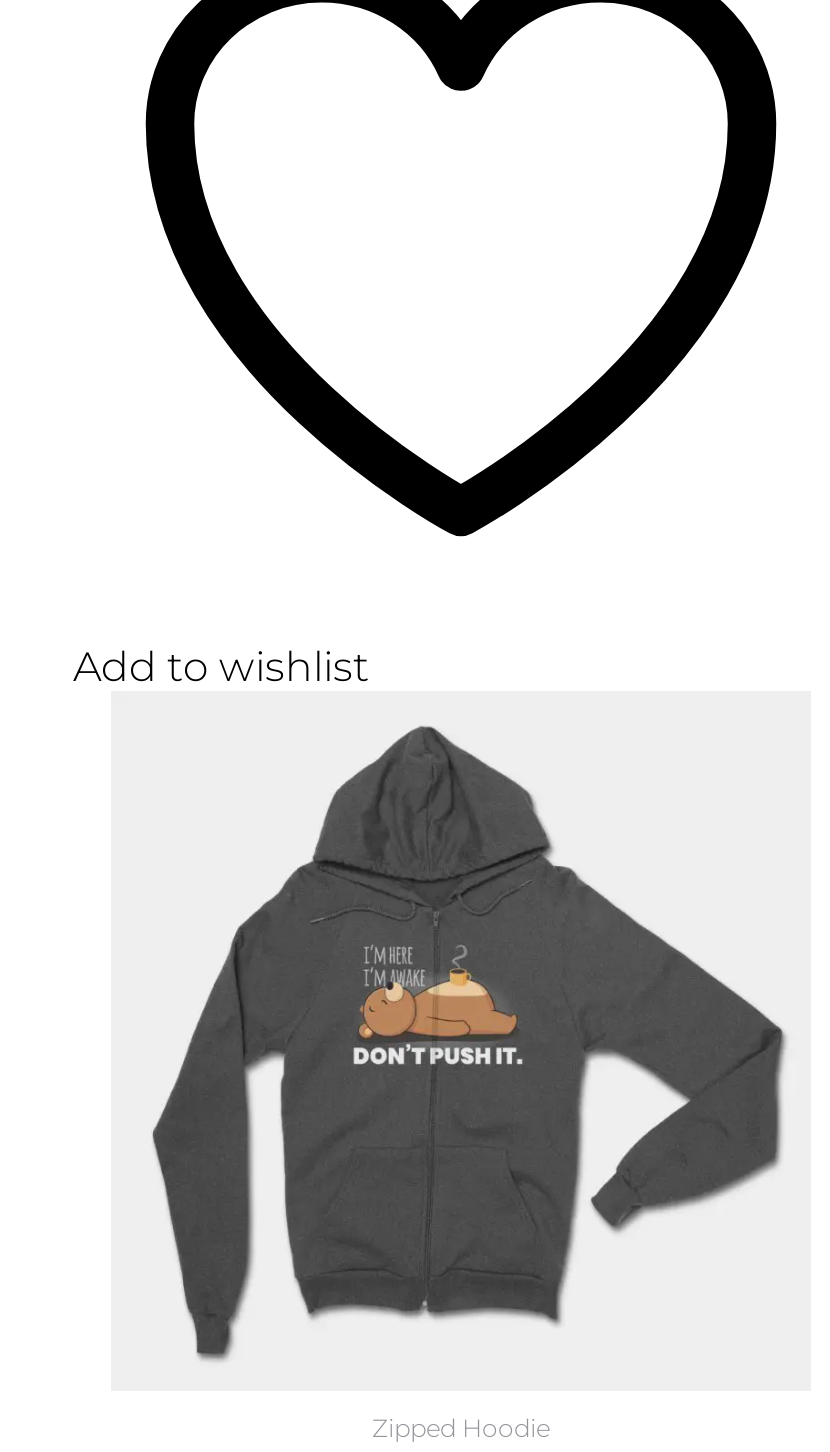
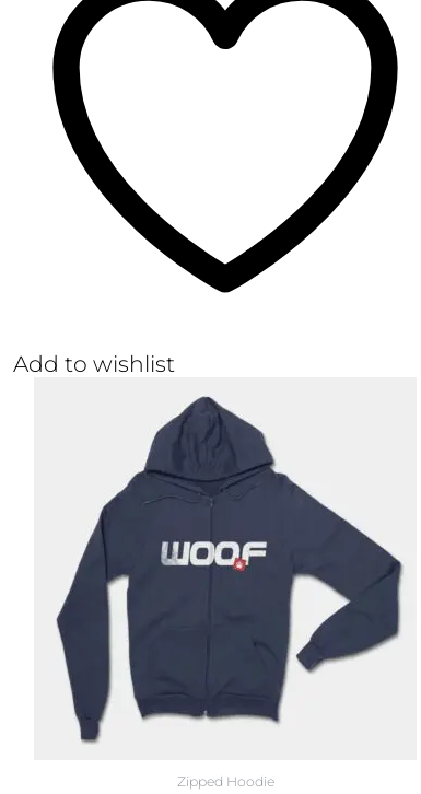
[345,944,537,1068] [image] -> [161,517,268,583] [image]

